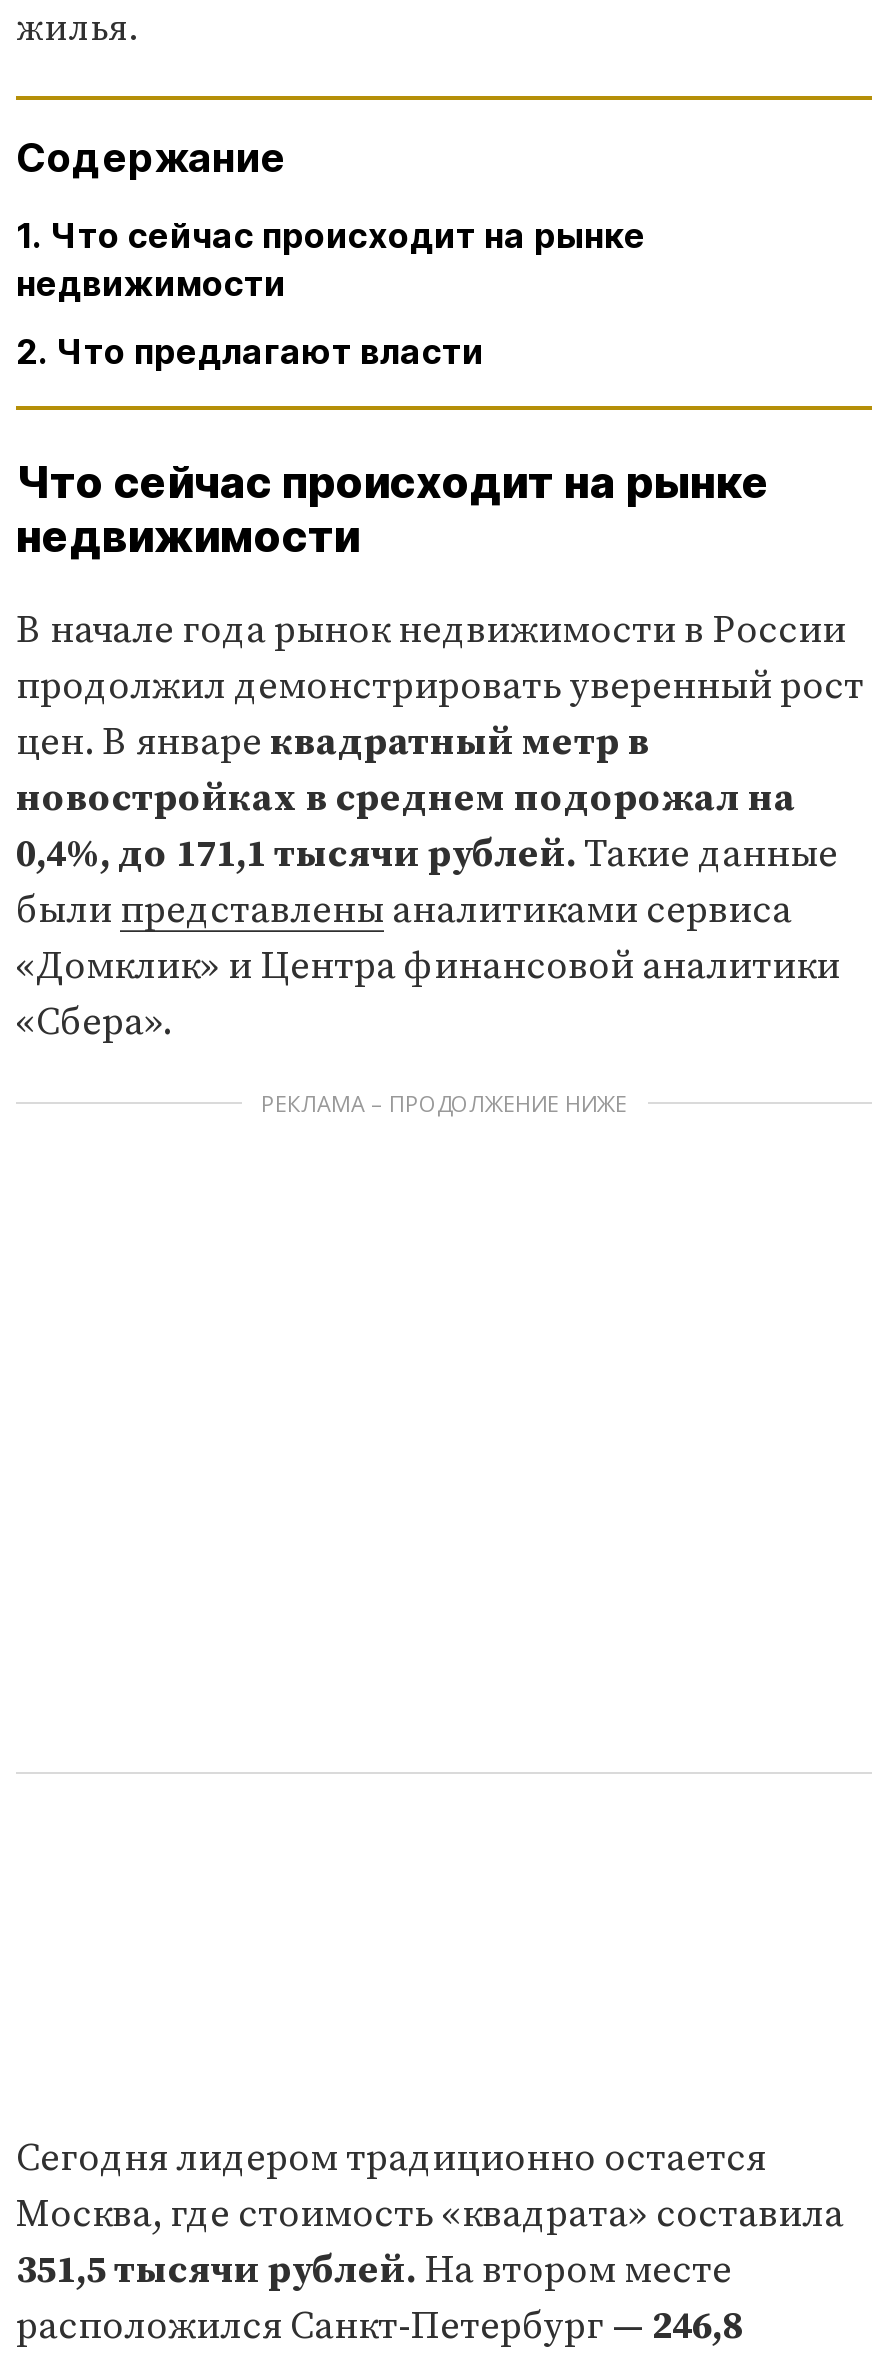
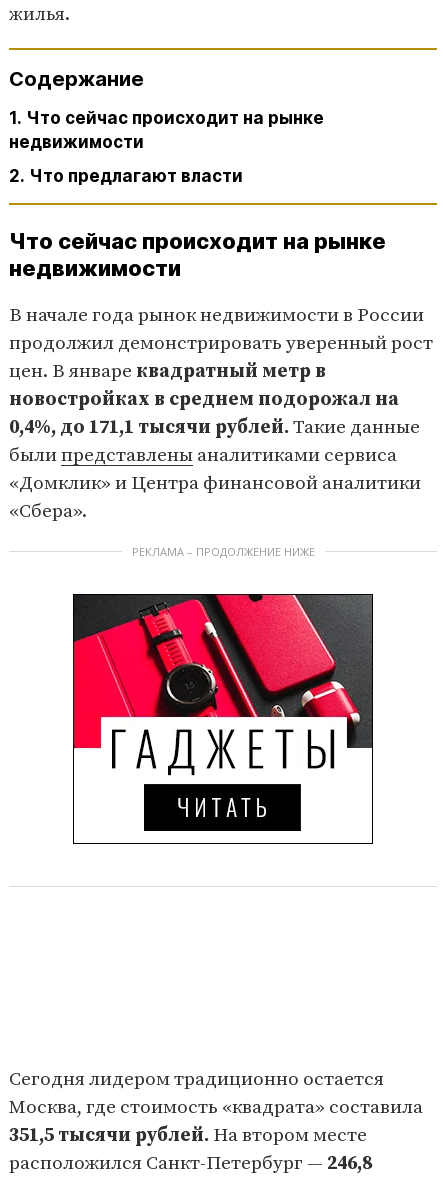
none -> [72,593,374,845] [image]

